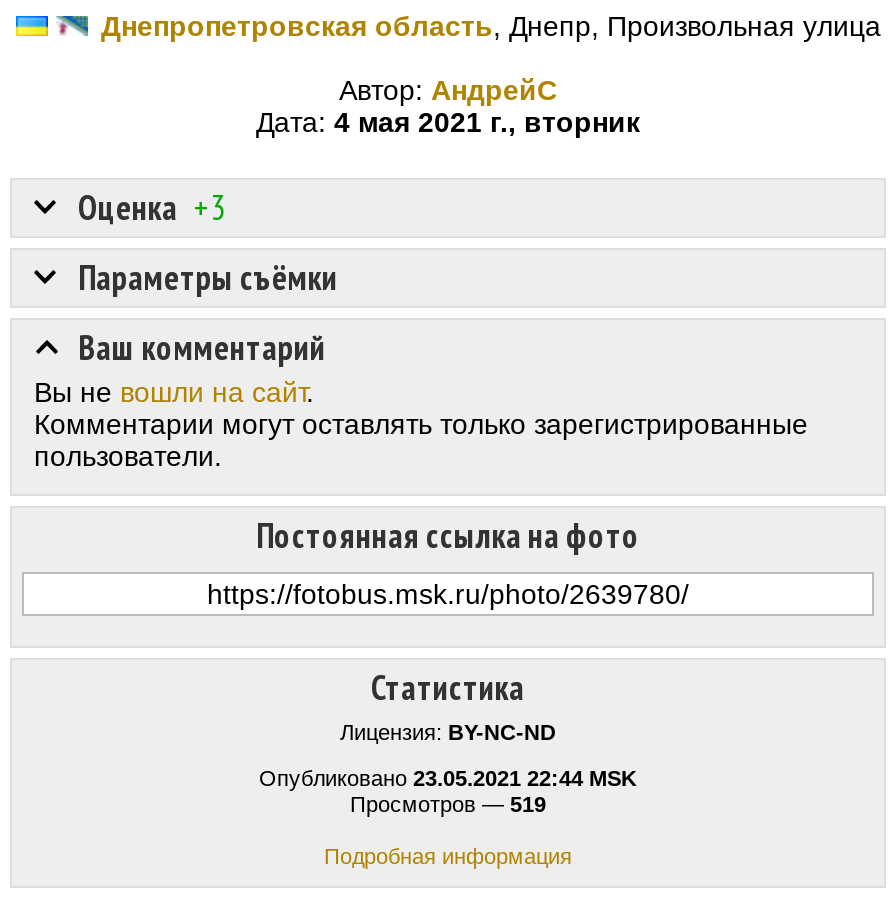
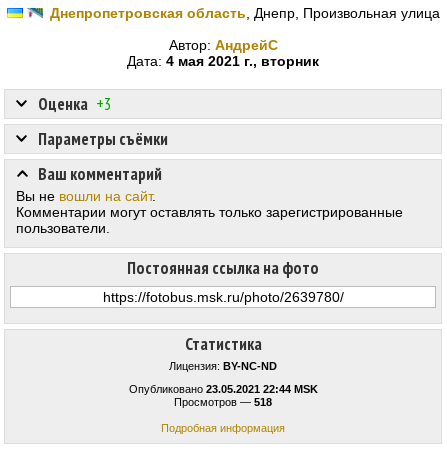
[350,792,546,816] Просмотров — 519 -> [174,396,272,408] Просмотров — 518

